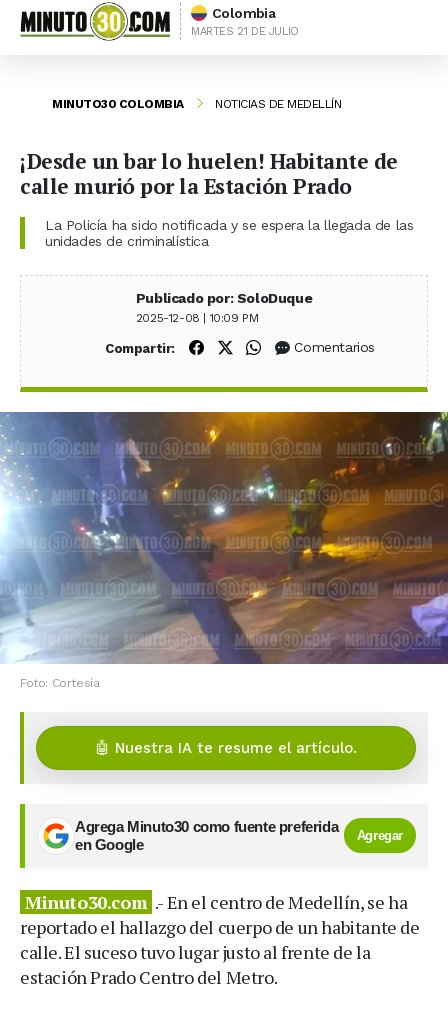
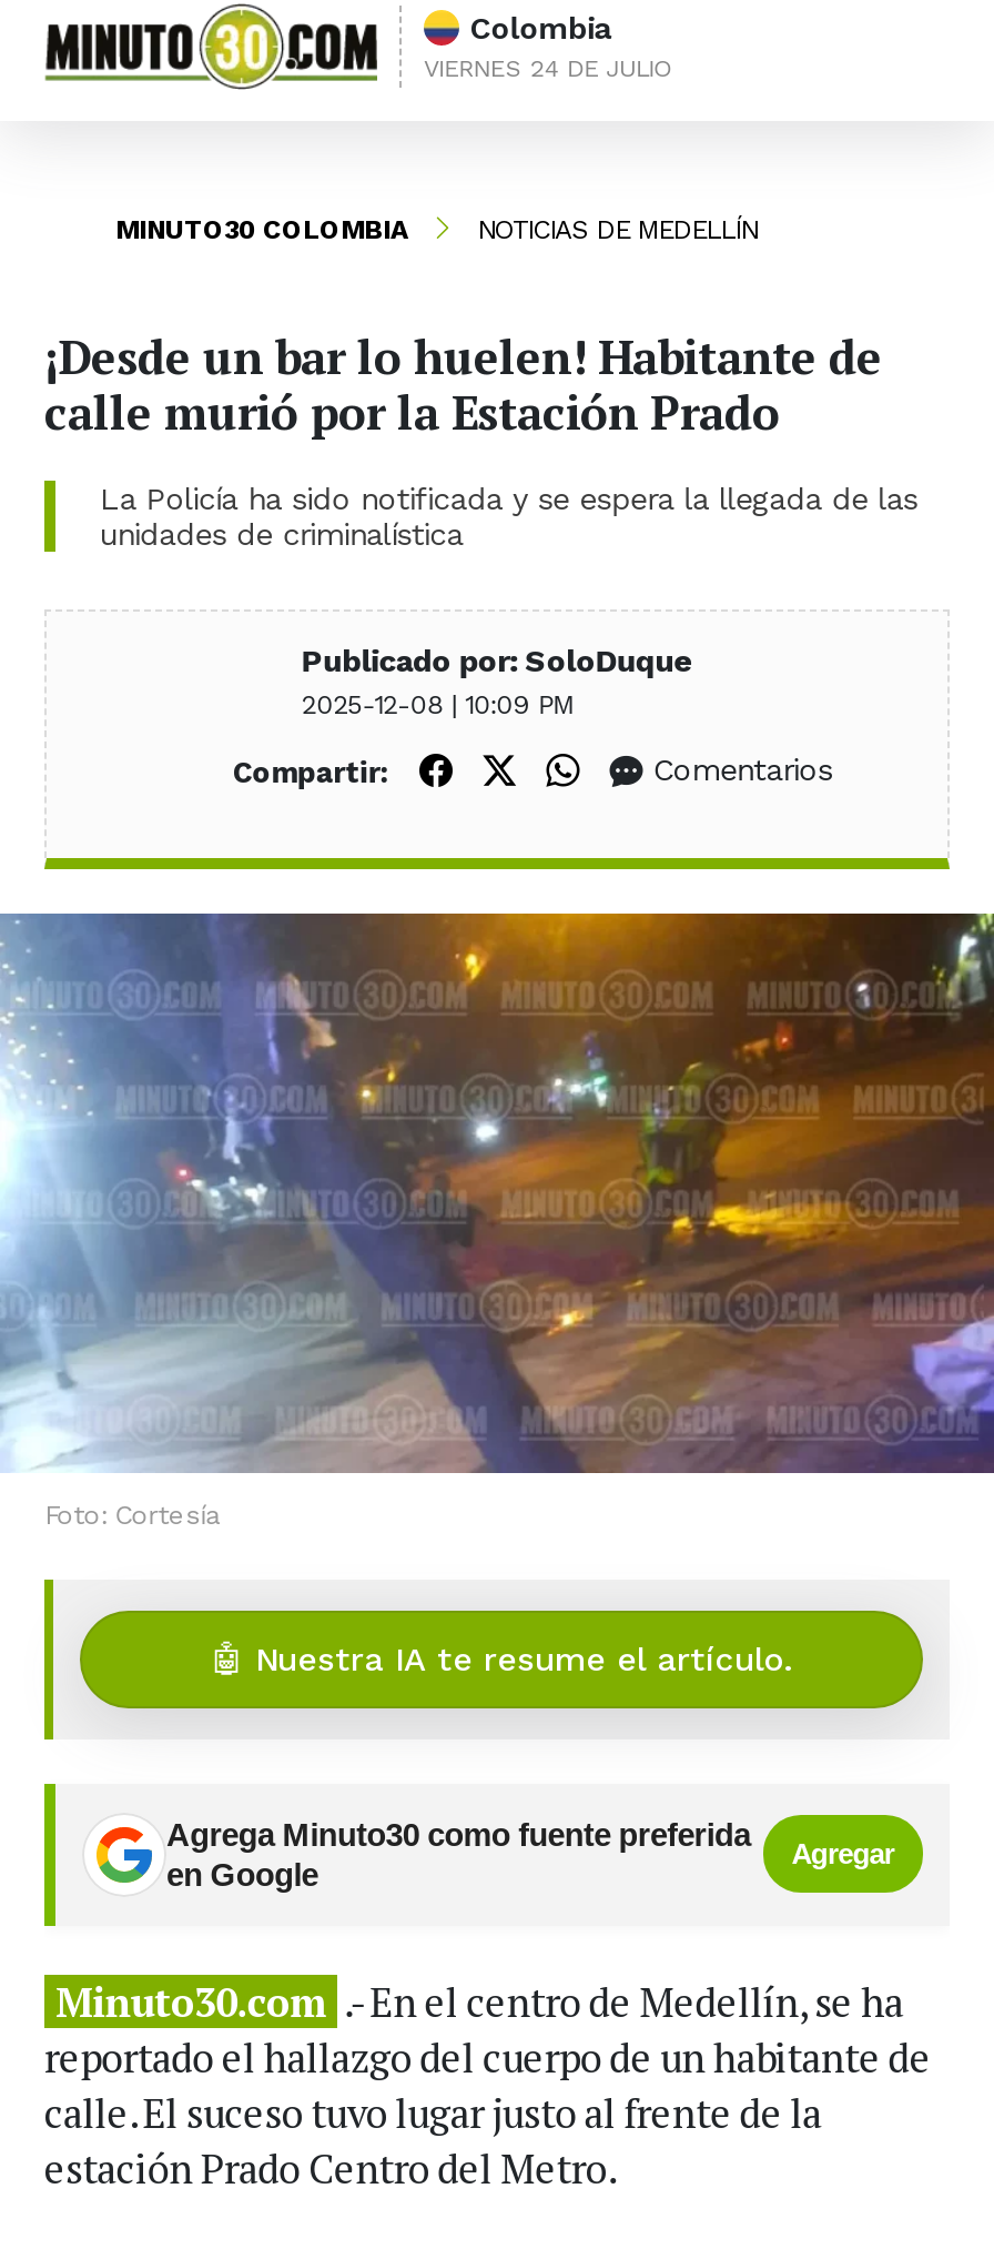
[191,25,299,38] MARTES 21 DE JULIO -> [424,54,673,83] VIERNES 24 DE JULIO

